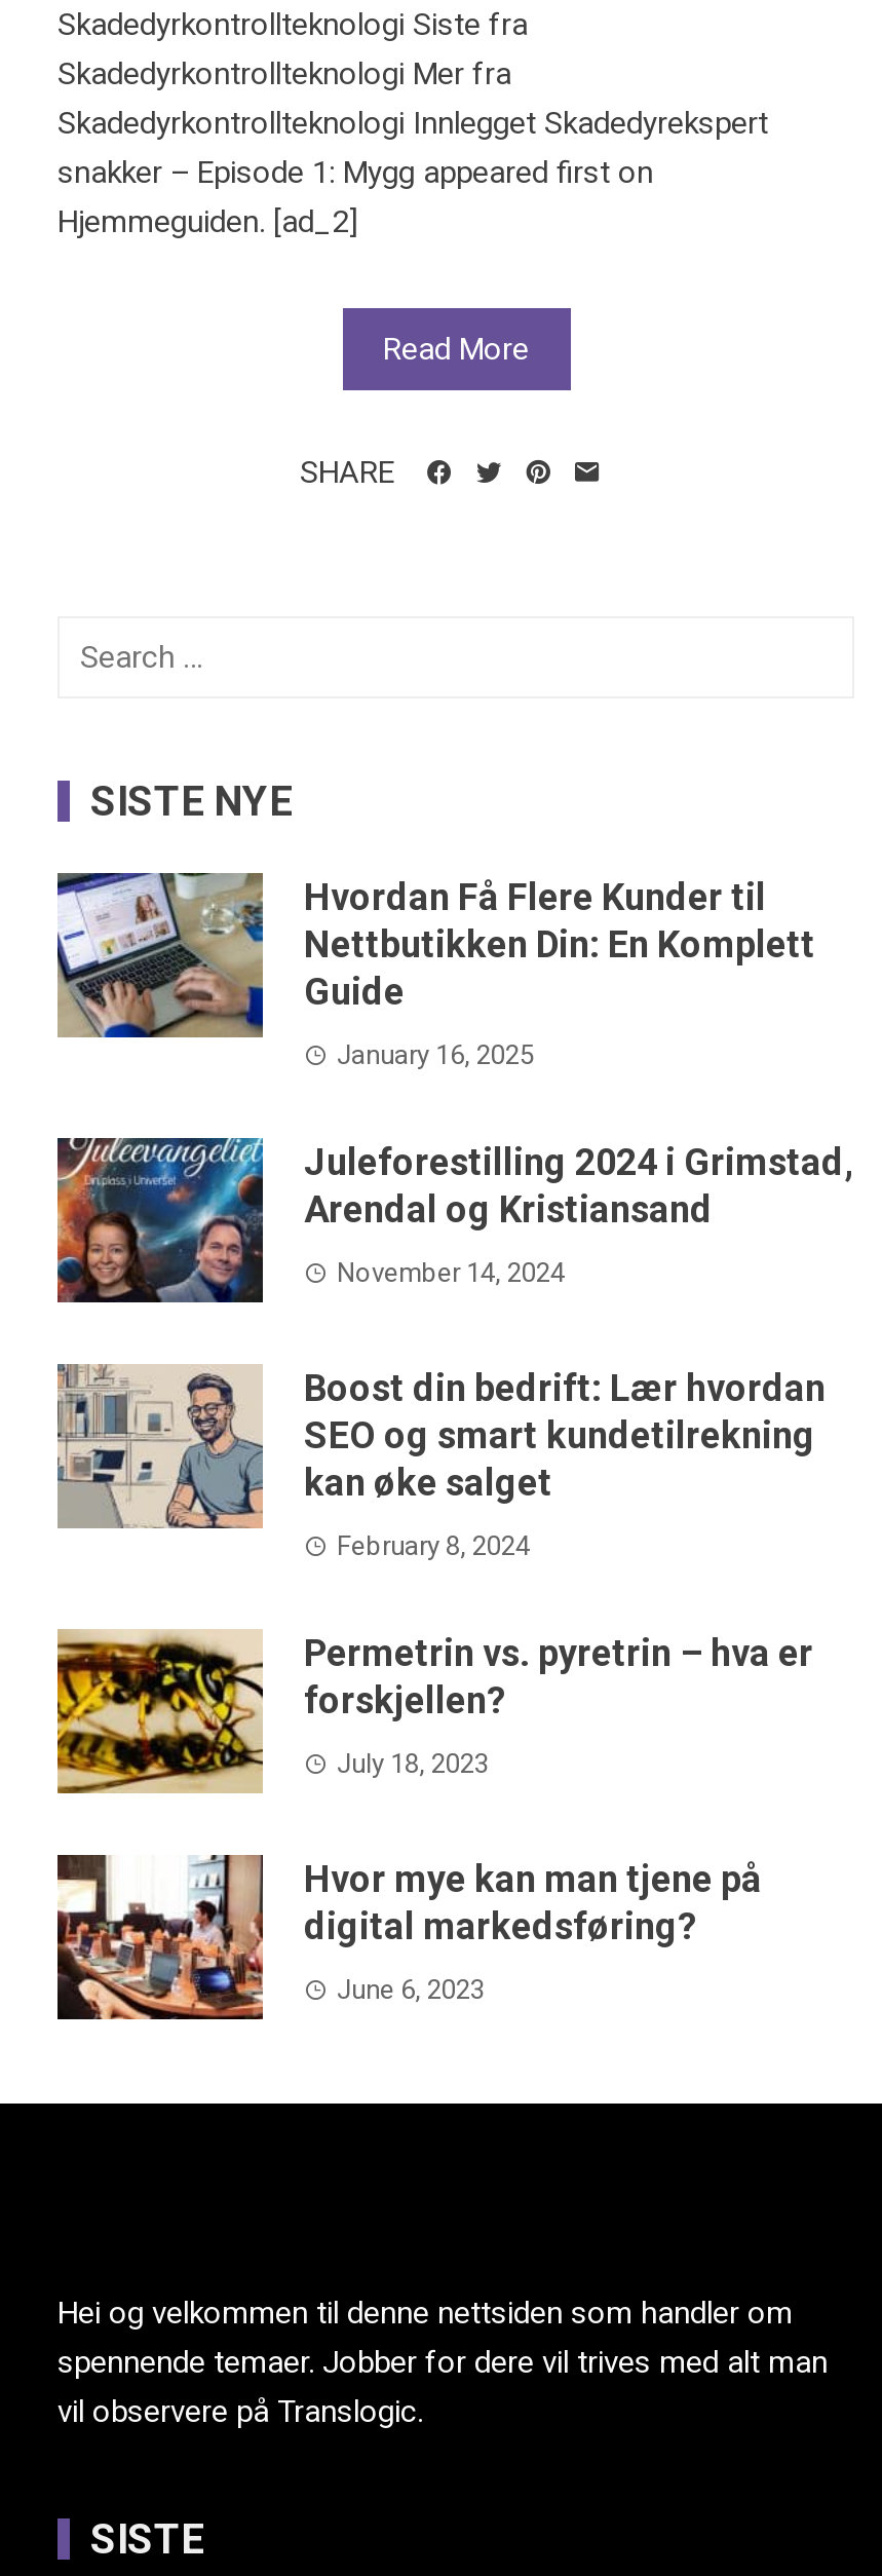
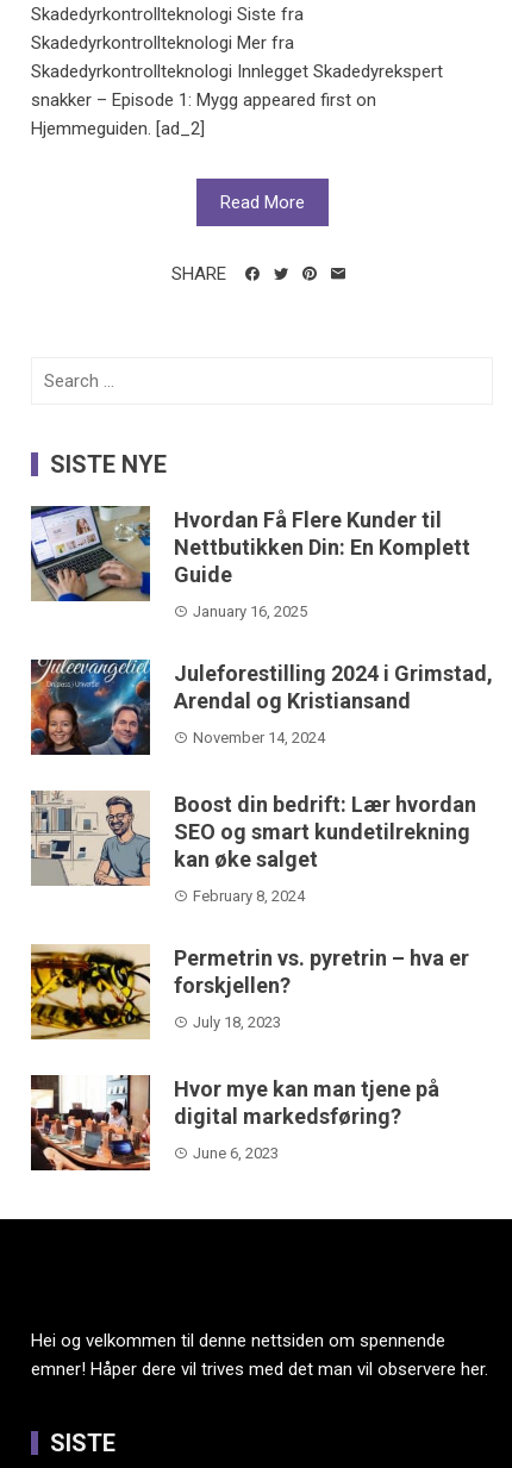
[57,2295,828,2431] Hei og velkommen til denne nettsiden som handler om | spennende temaer. Jobber for dere vil trives med alt man | vil observere på Translogic. -> [31,1330,488,1380] Hei og velkommen til denne nettsiden om spennende | emner! Håper dere vil trives med det man vil observere her.

